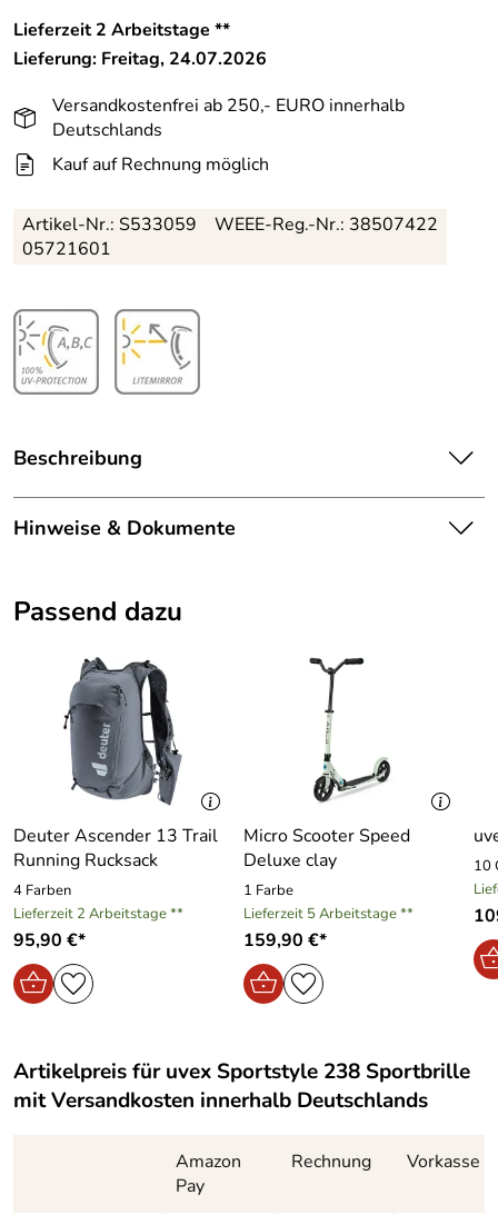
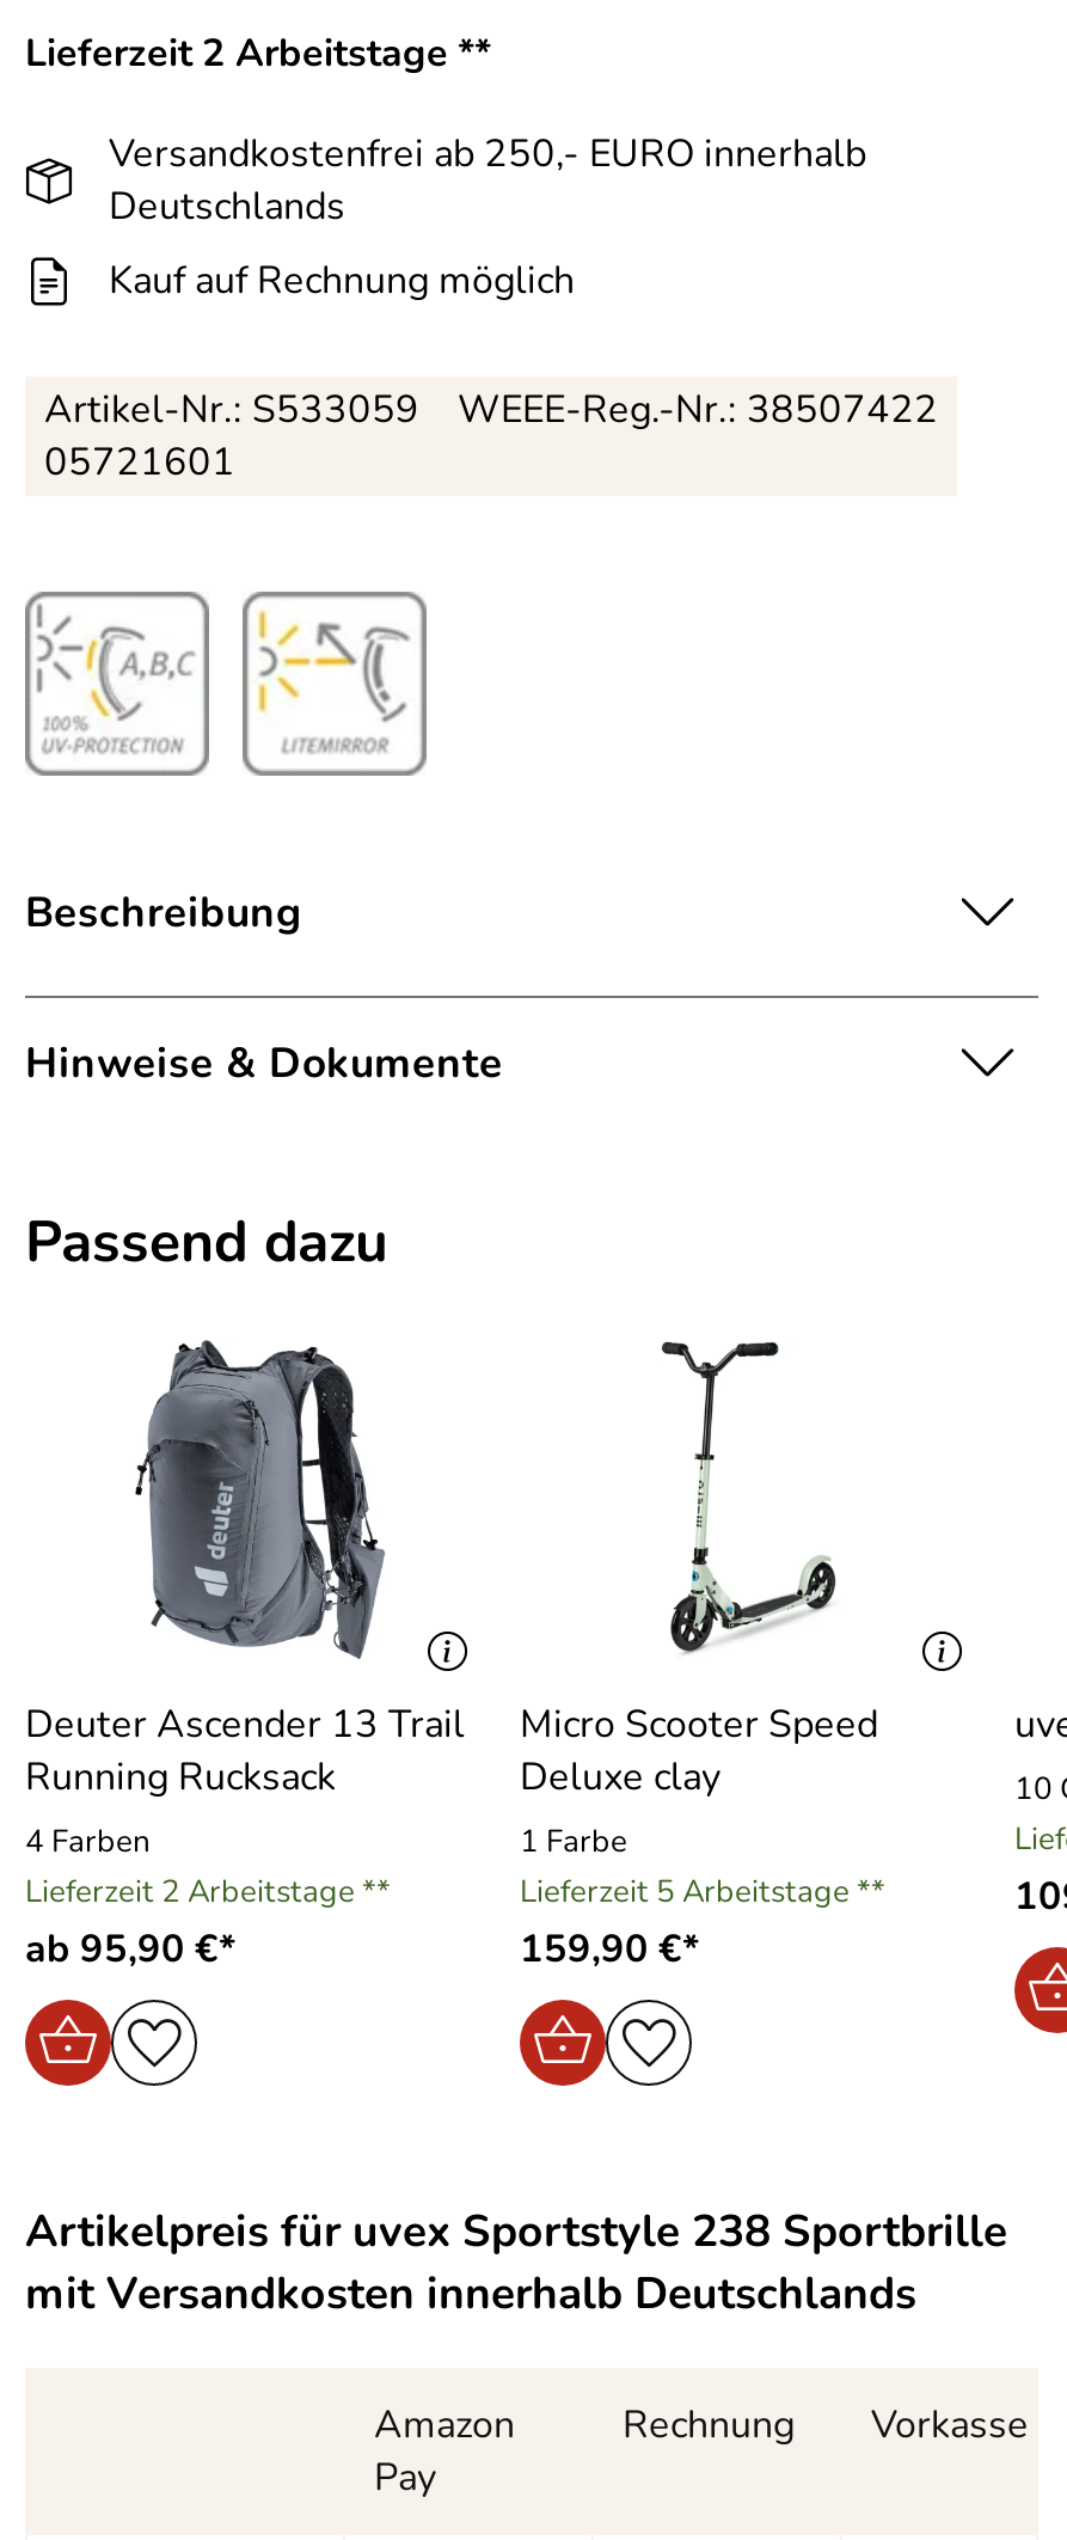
[13,46,267,71] Lieferung: Freitag, 24.07.2026 -> none
[13,928,86,953] 95,90 €* -> [25,1923,235,1976] ab 95,90 €*

